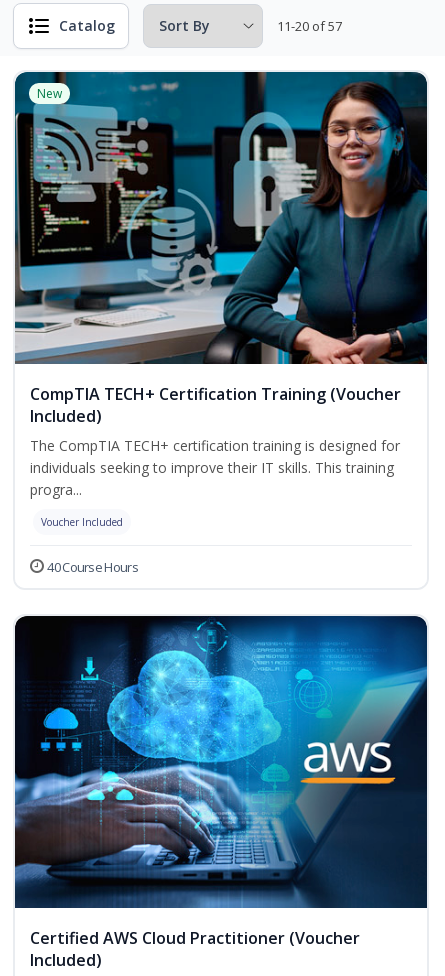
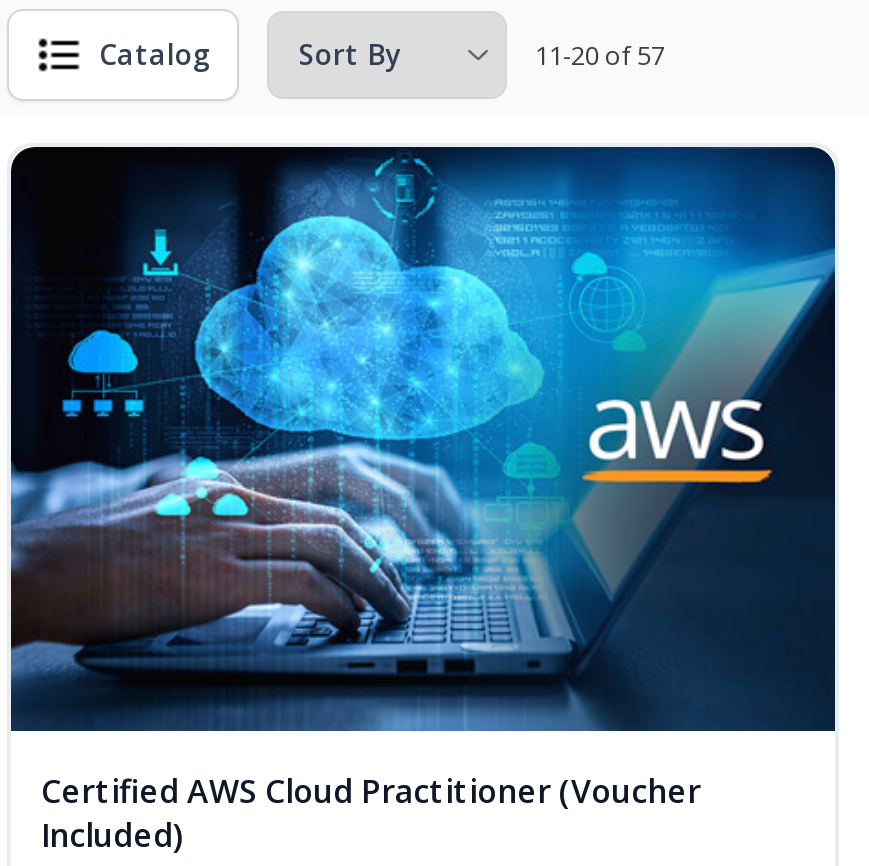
[14,71,428,365] [image] | New -> none
[30,383,401,576] CompTIA TECH+ Certification Training (Voucher | Included) | The CompTIA TECH+ certification training is designed for | individuals seeking to improve their IT skills. This training | progra... | Voucher Included | 40 Course Hours -> none

